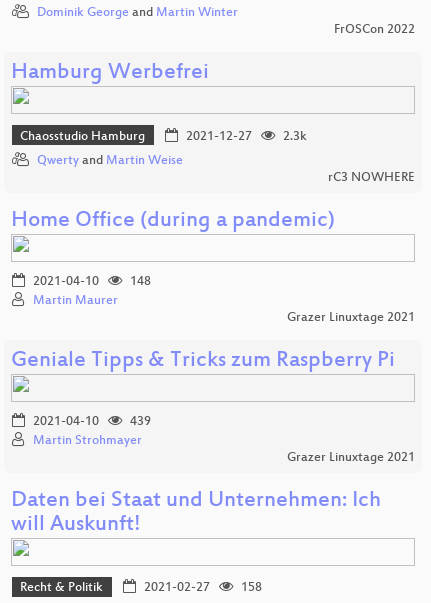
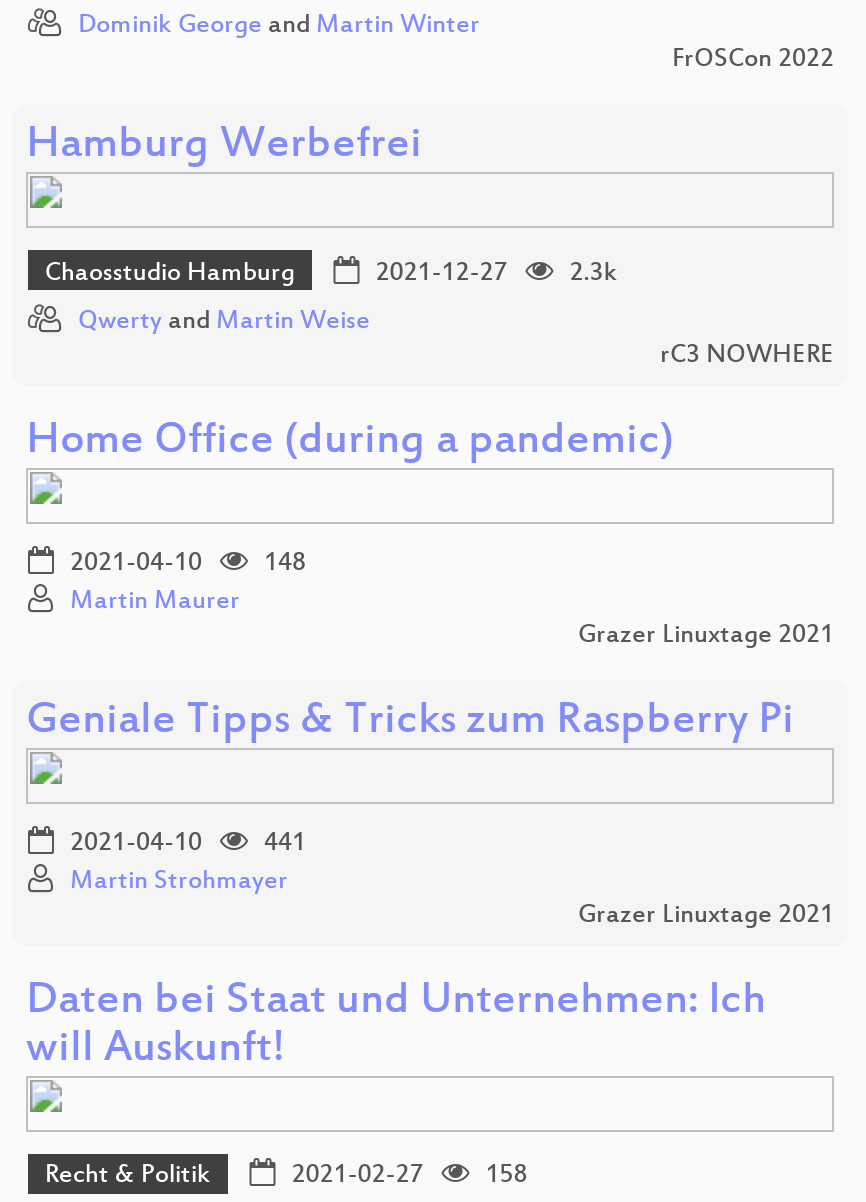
[30,415,151,429] 2021-04-10 439 -> [64,830,306,858] 2021-04-10 441

